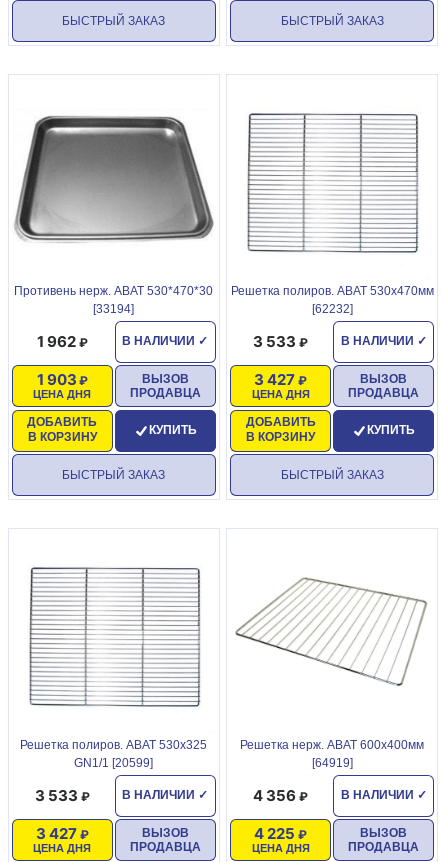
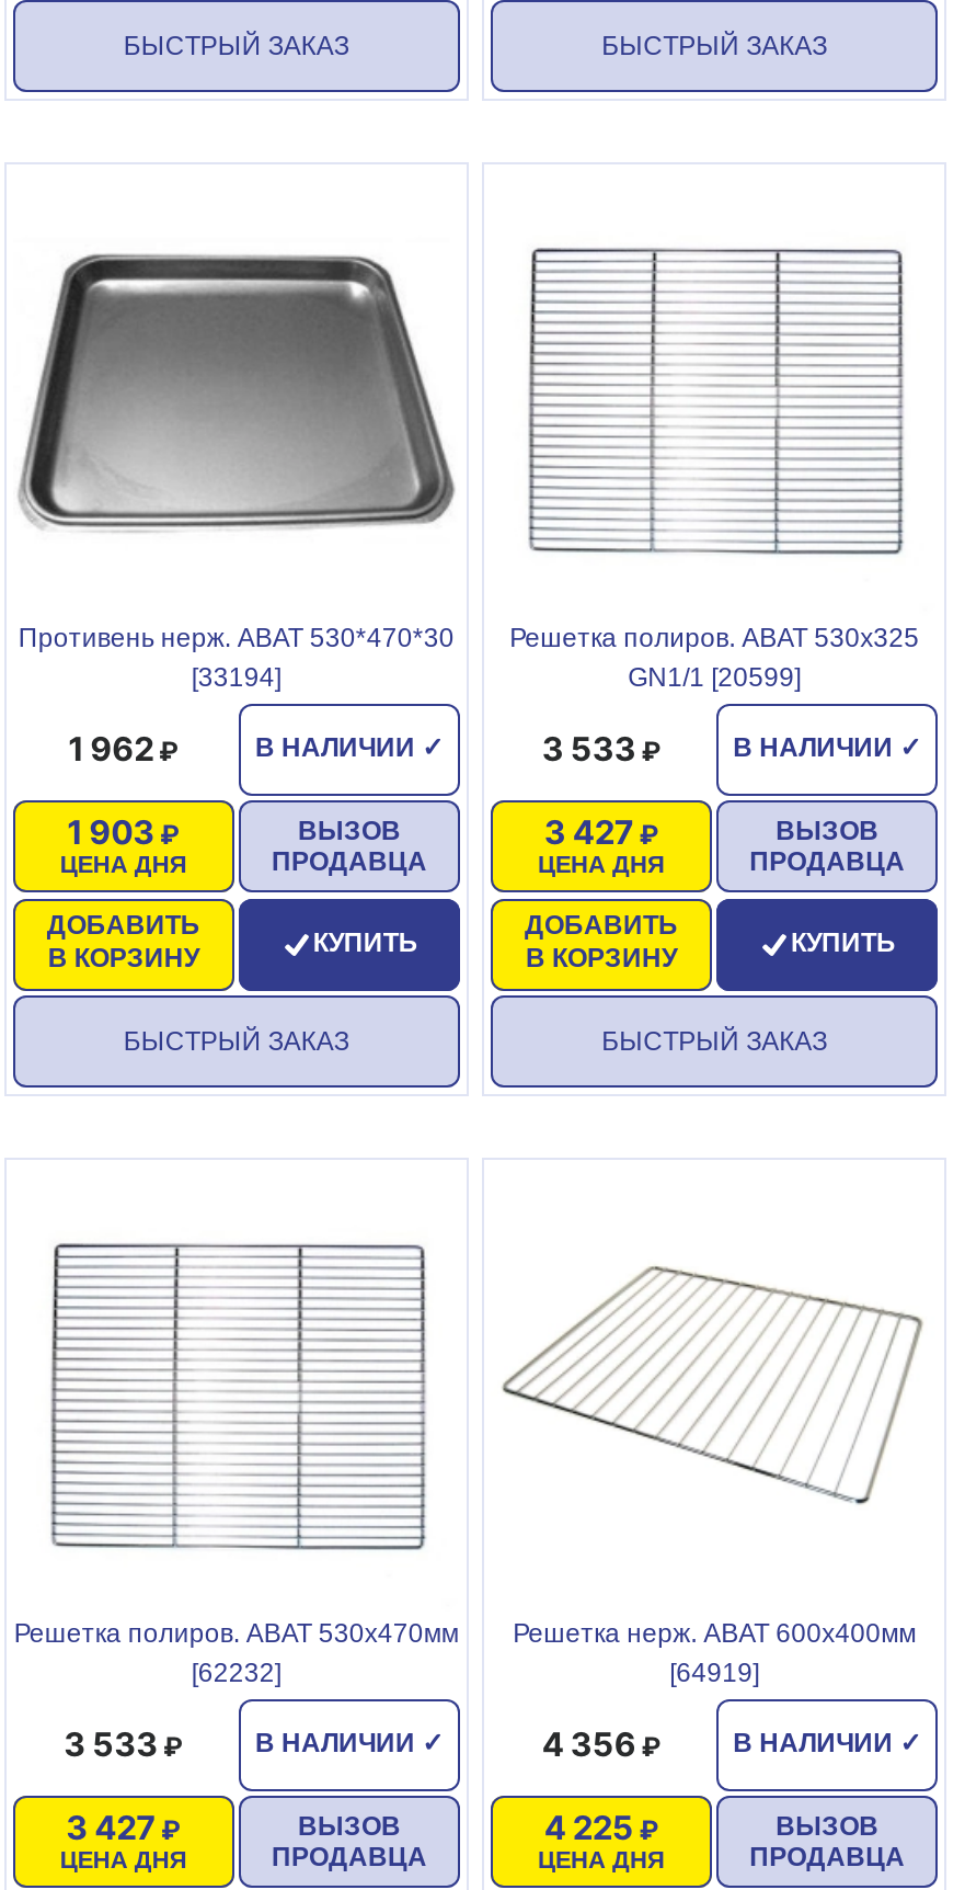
moved [231,284,434,316] -> [14,1618,459,1688]: Решетка полиров. ABAT 530х470мм | [62232]
moved [20,738,207,770] -> [510,623,919,693]: Решетка полиров. ABAT 530х325 | GN1/1 [20599]

